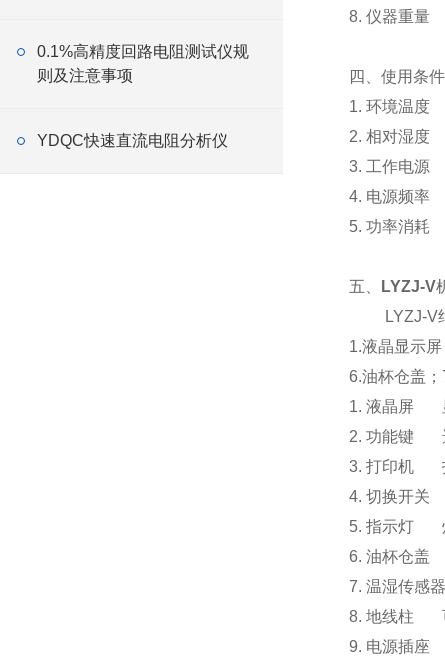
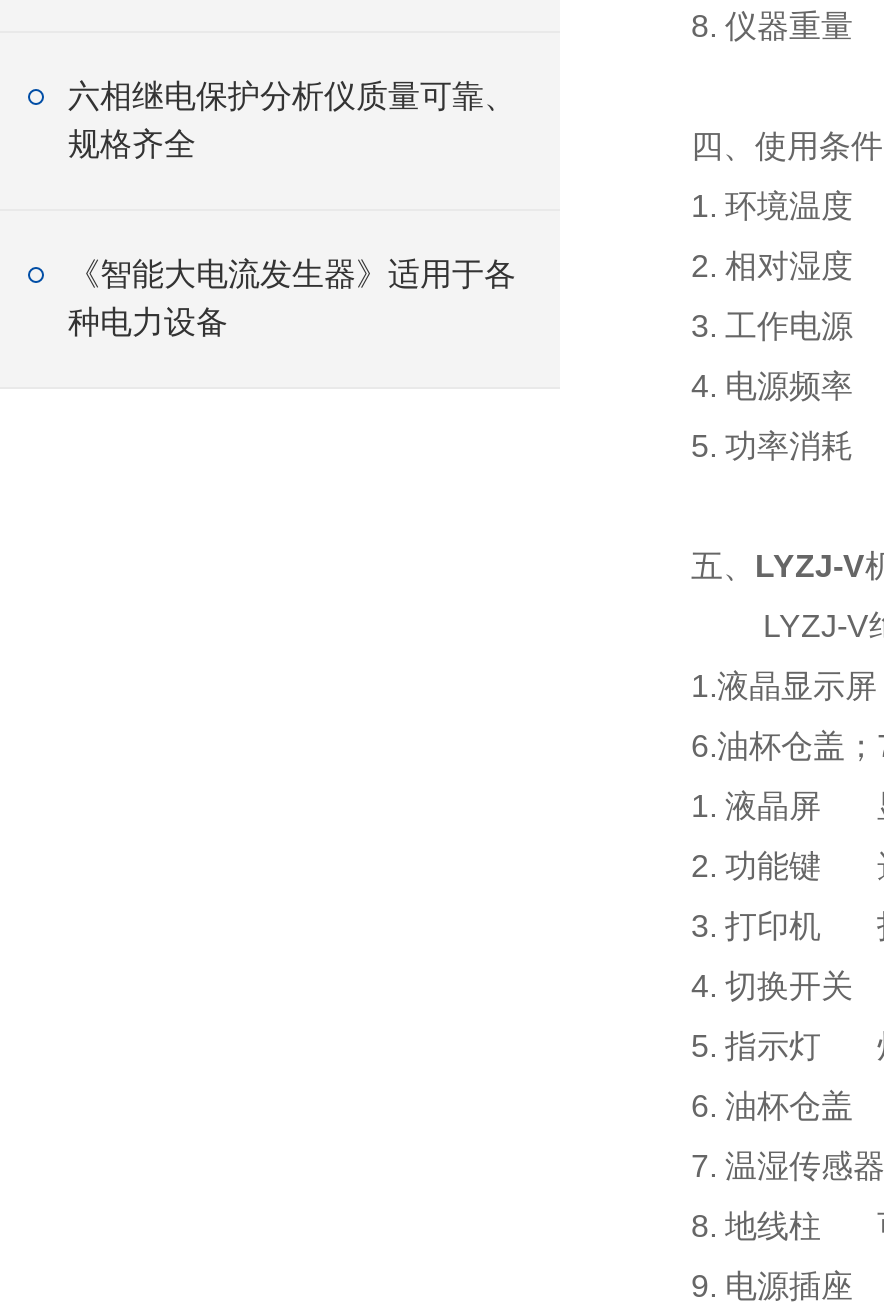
[37,43,249,84] 0.1%高精度回路电阻测试仪规 | 则及注意事项 -> [68,79,516,161] 六相继电保护分析仪质量可靠、 | 规格齐全
[37,132,228,149] YDQC快速直流电阻分析仪 -> [68,257,516,339] 《智能大电流发生器》适用于各 | 种电力设备

